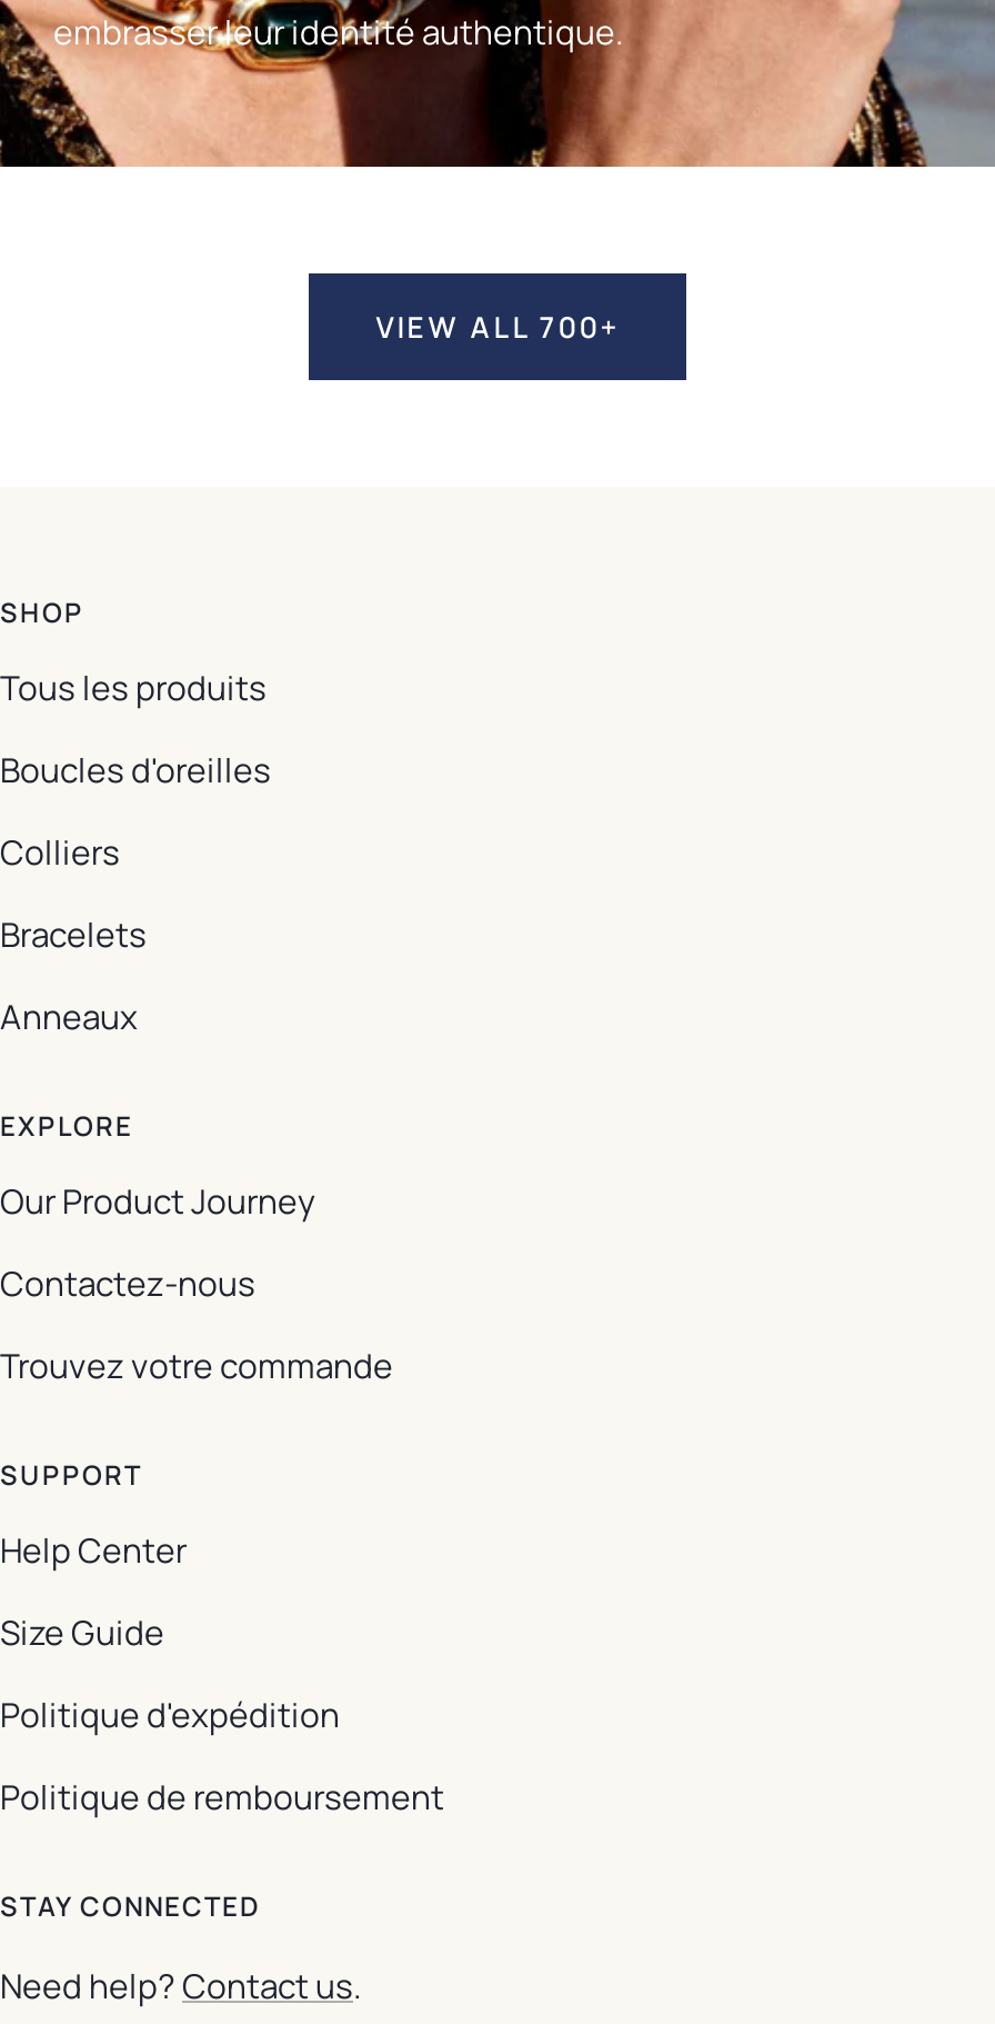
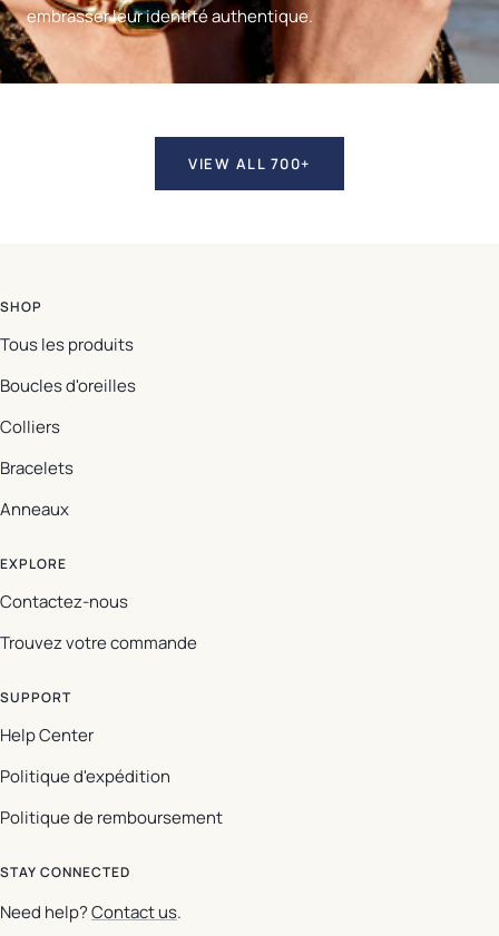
[0,1177,315,1224] Our Product Journey -> none
[0,1609,164,1655] Size Guide -> none

